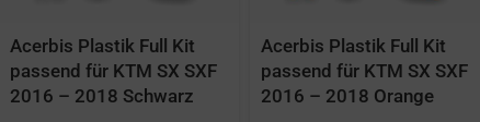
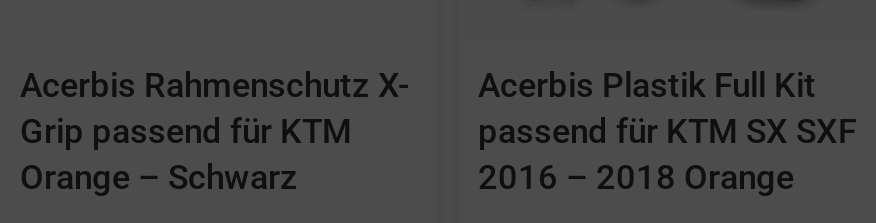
[10,35,217,107] Acerbis Plastik Full Kit | passend für KTM SX SXF | 2016 – 2018 Schwarz -> [20,65,410,197] Acerbis Rahmenschutz X- | Grip passend für KTM | Orange – Schwarz

